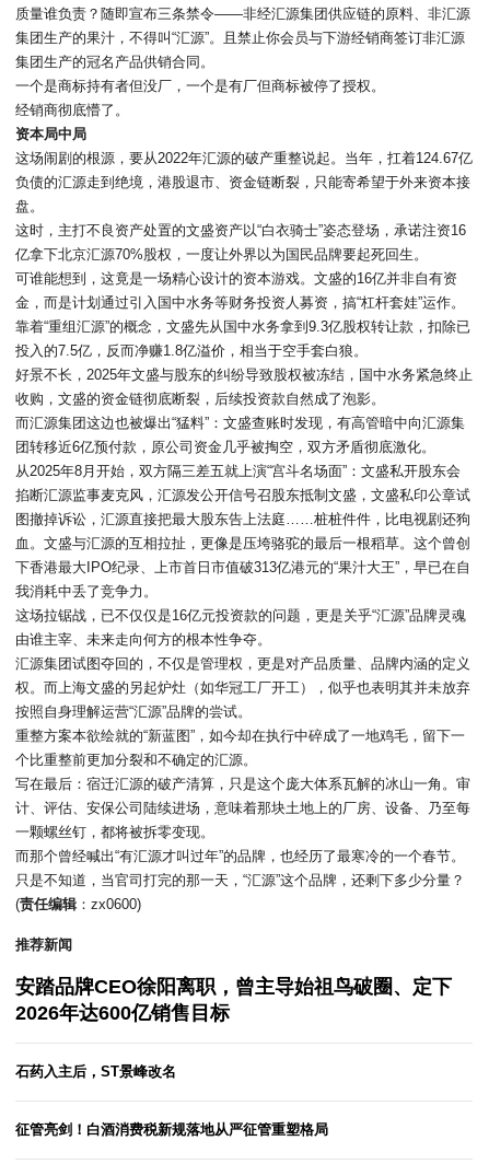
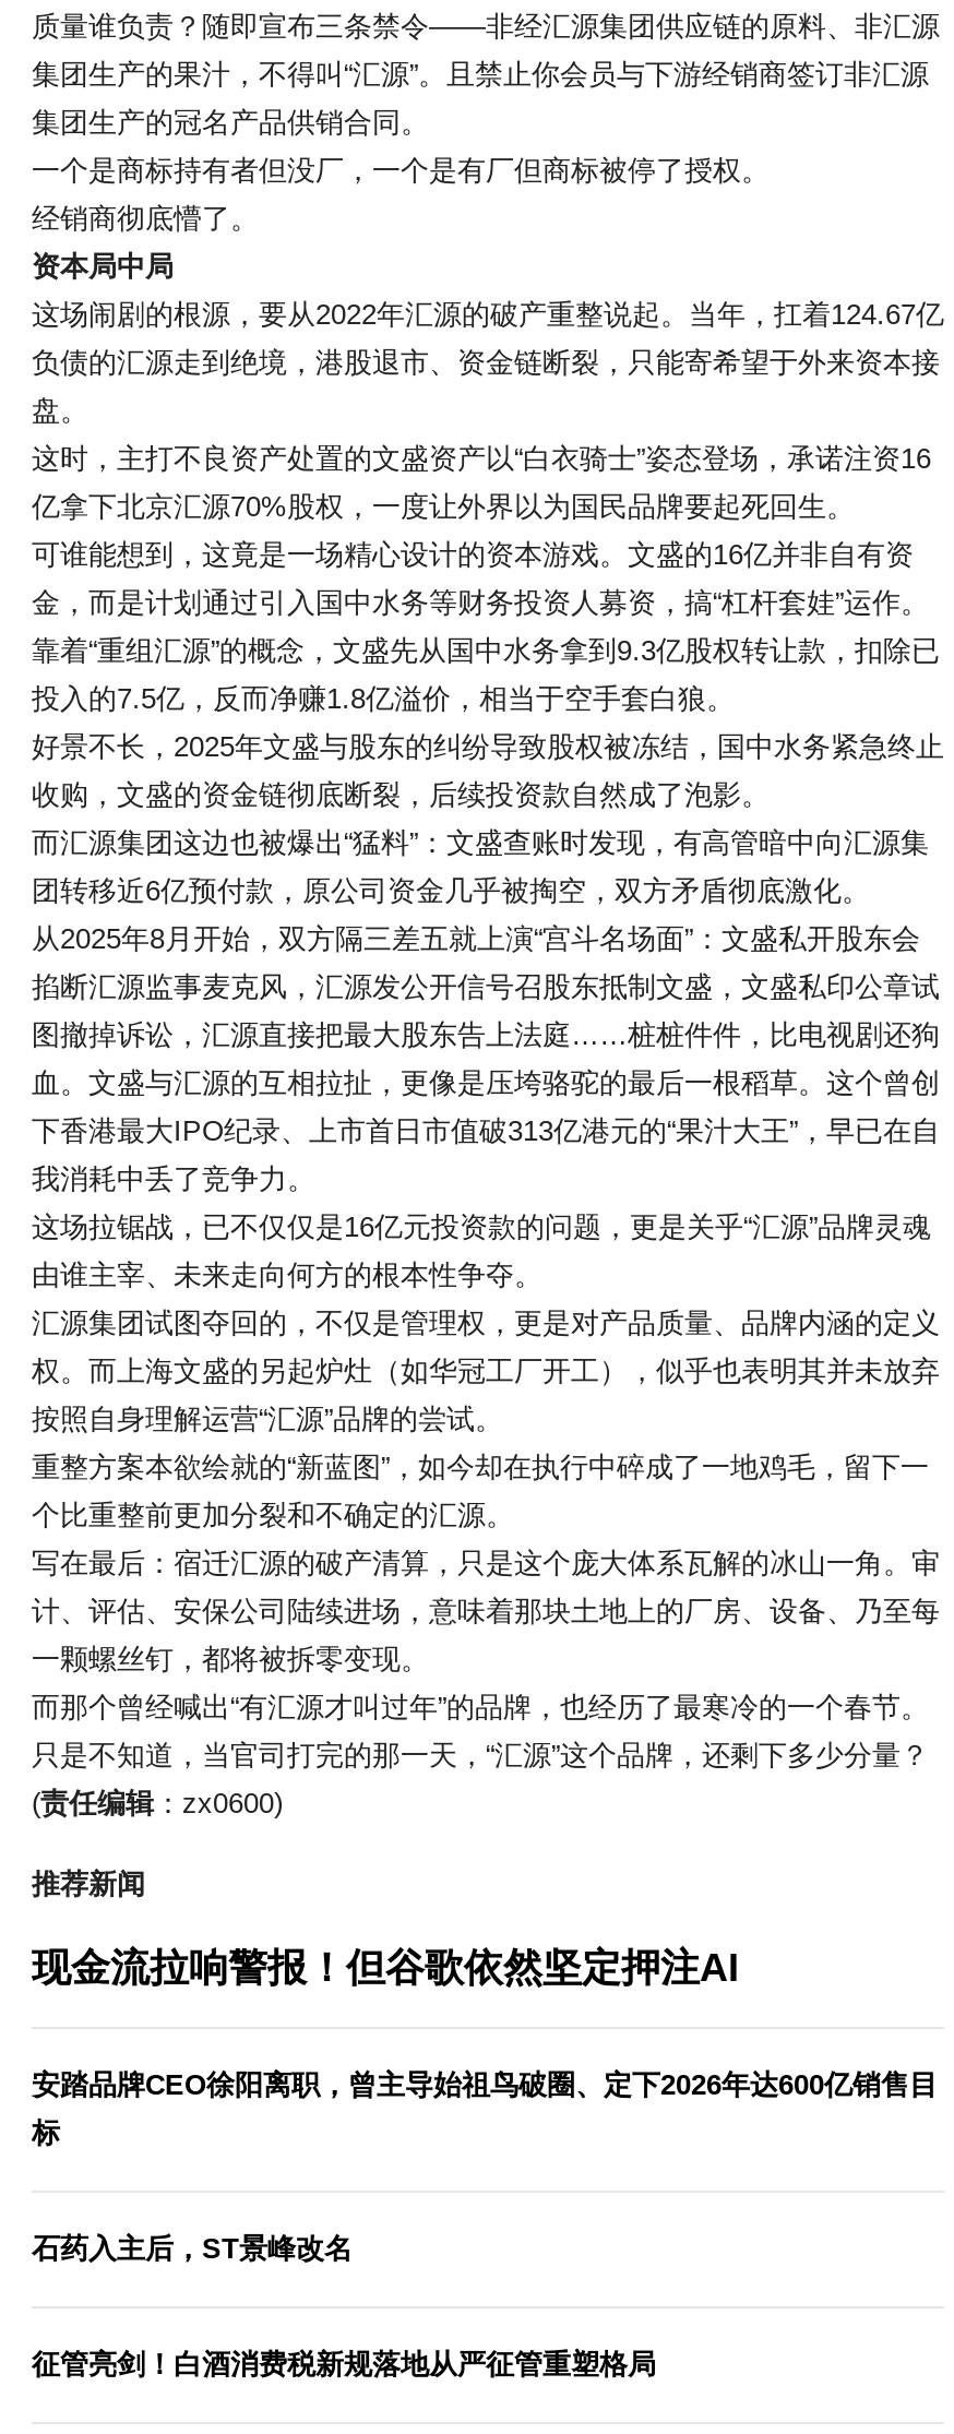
[15,976,452,1024] 安踏品牌CEO徐阳离职，曾主导始祖鸟破圈、定下 | 2026年达600亿销售目标 -> [32,1946,938,2149] 现金流拉响警报！但谷歌依然坚定押注AI | 安踏品牌CEO徐阳离职，曾主导始祖鸟破圈、定下2026年达600亿销售目 | 标

